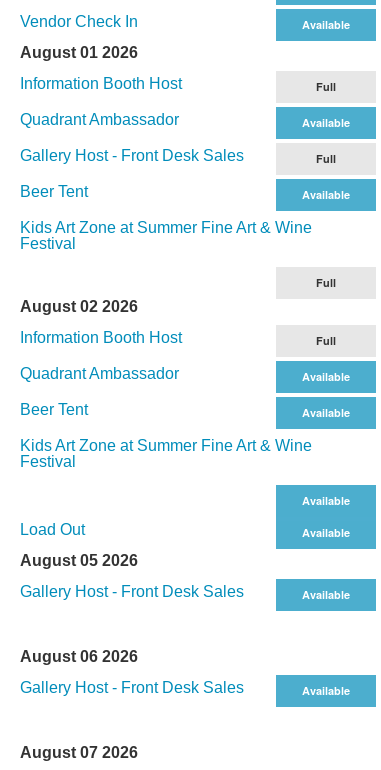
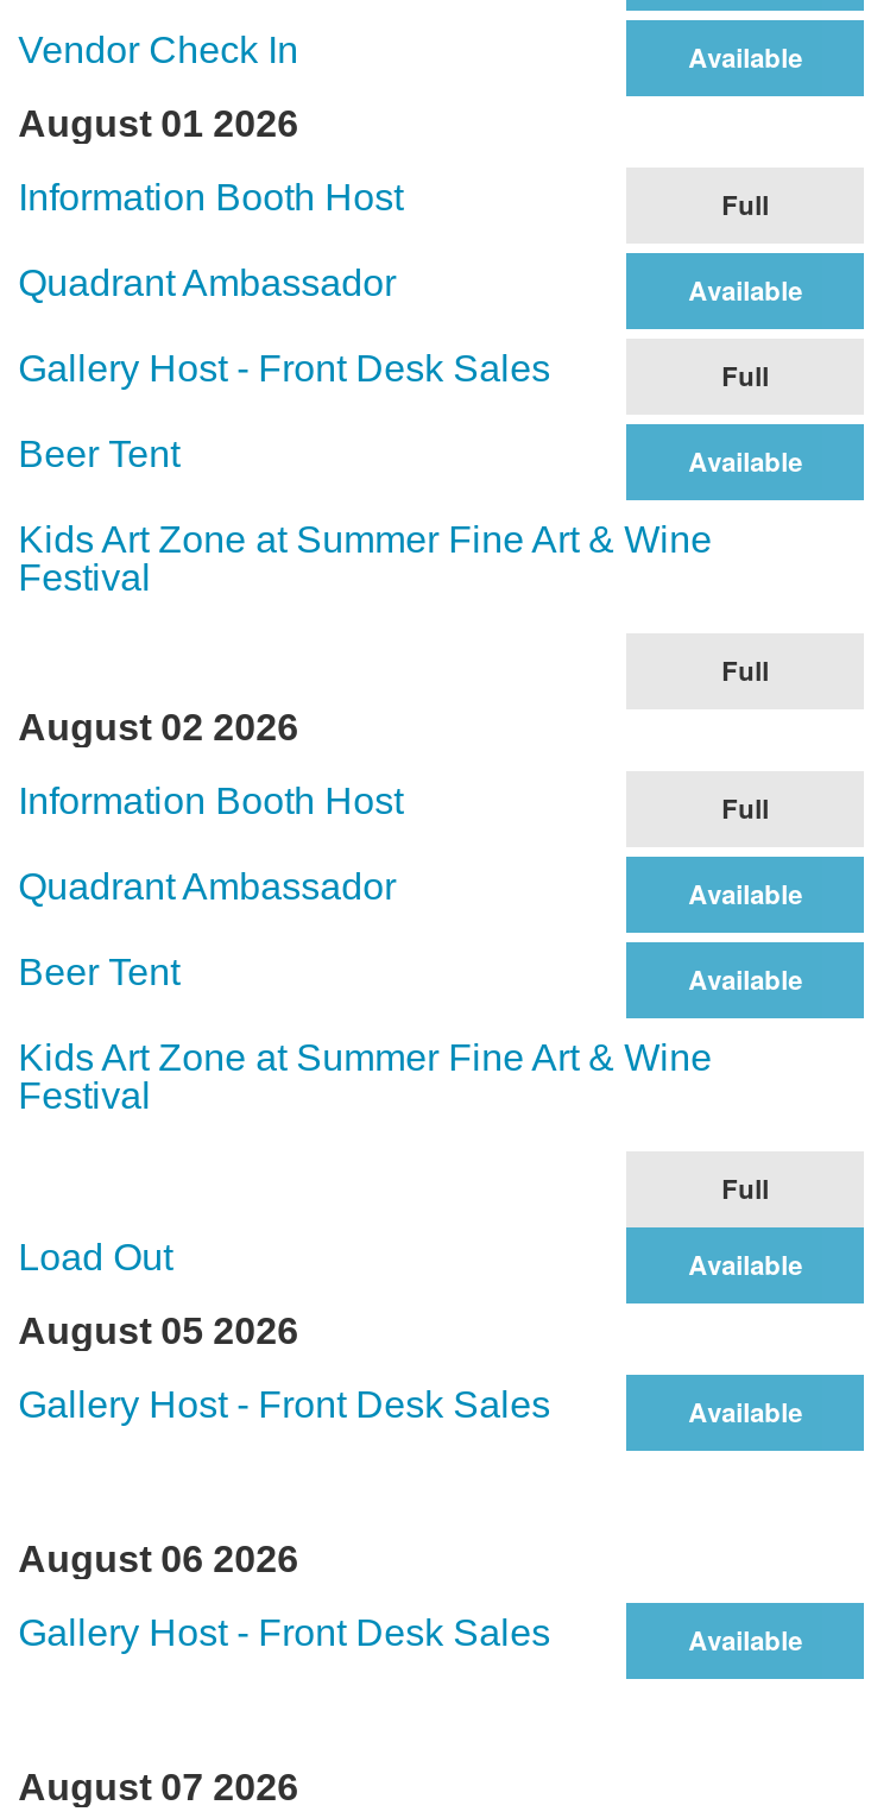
[302,493,350,508] Available -> [722,1171,769,1206] Full

